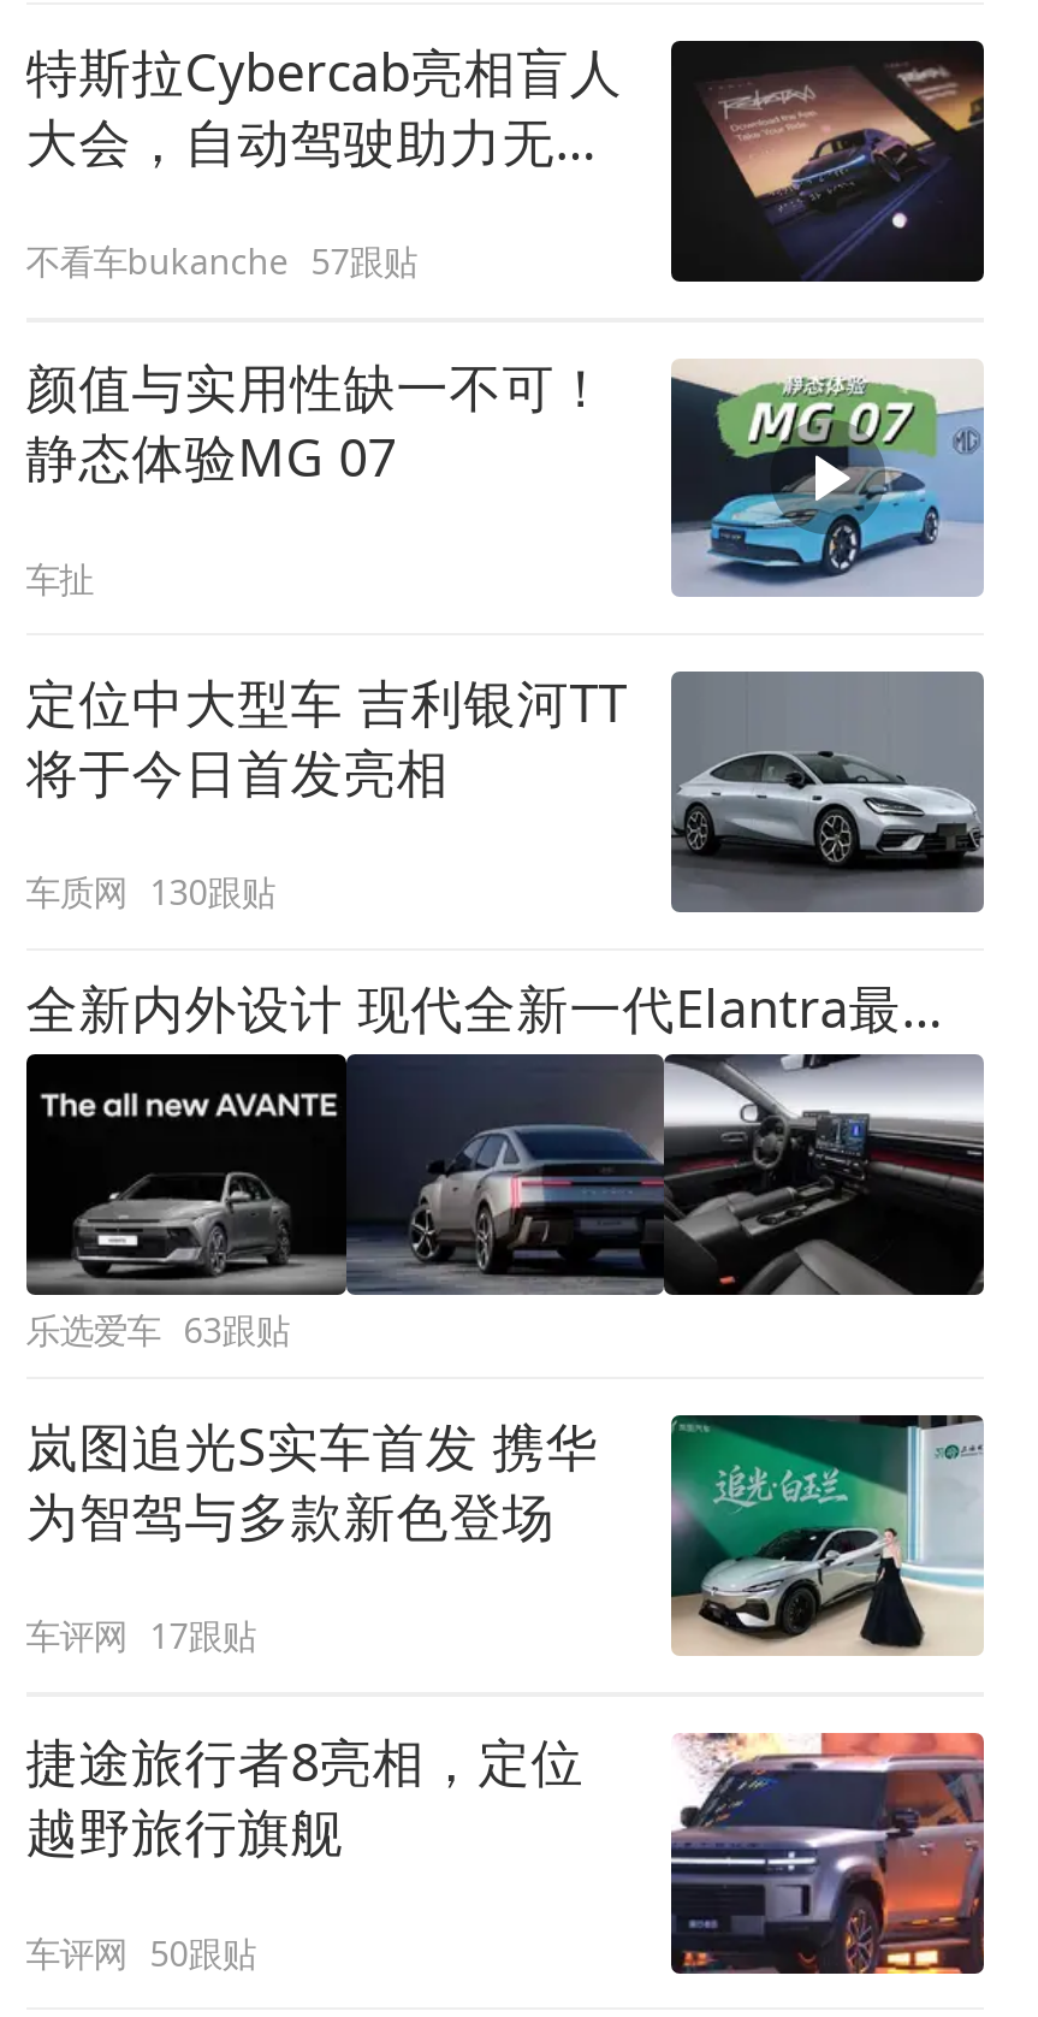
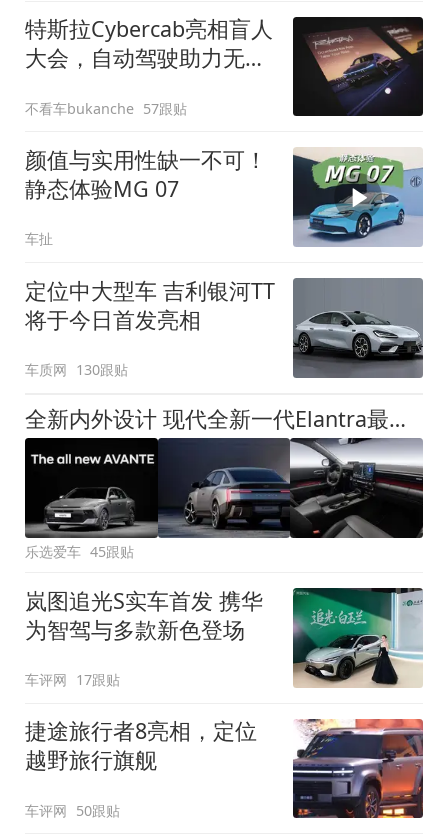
[26,1306,289,1351] 乐选爱车 63跟贴 -> [25,542,134,561] 乐选爱车 45跟贴

